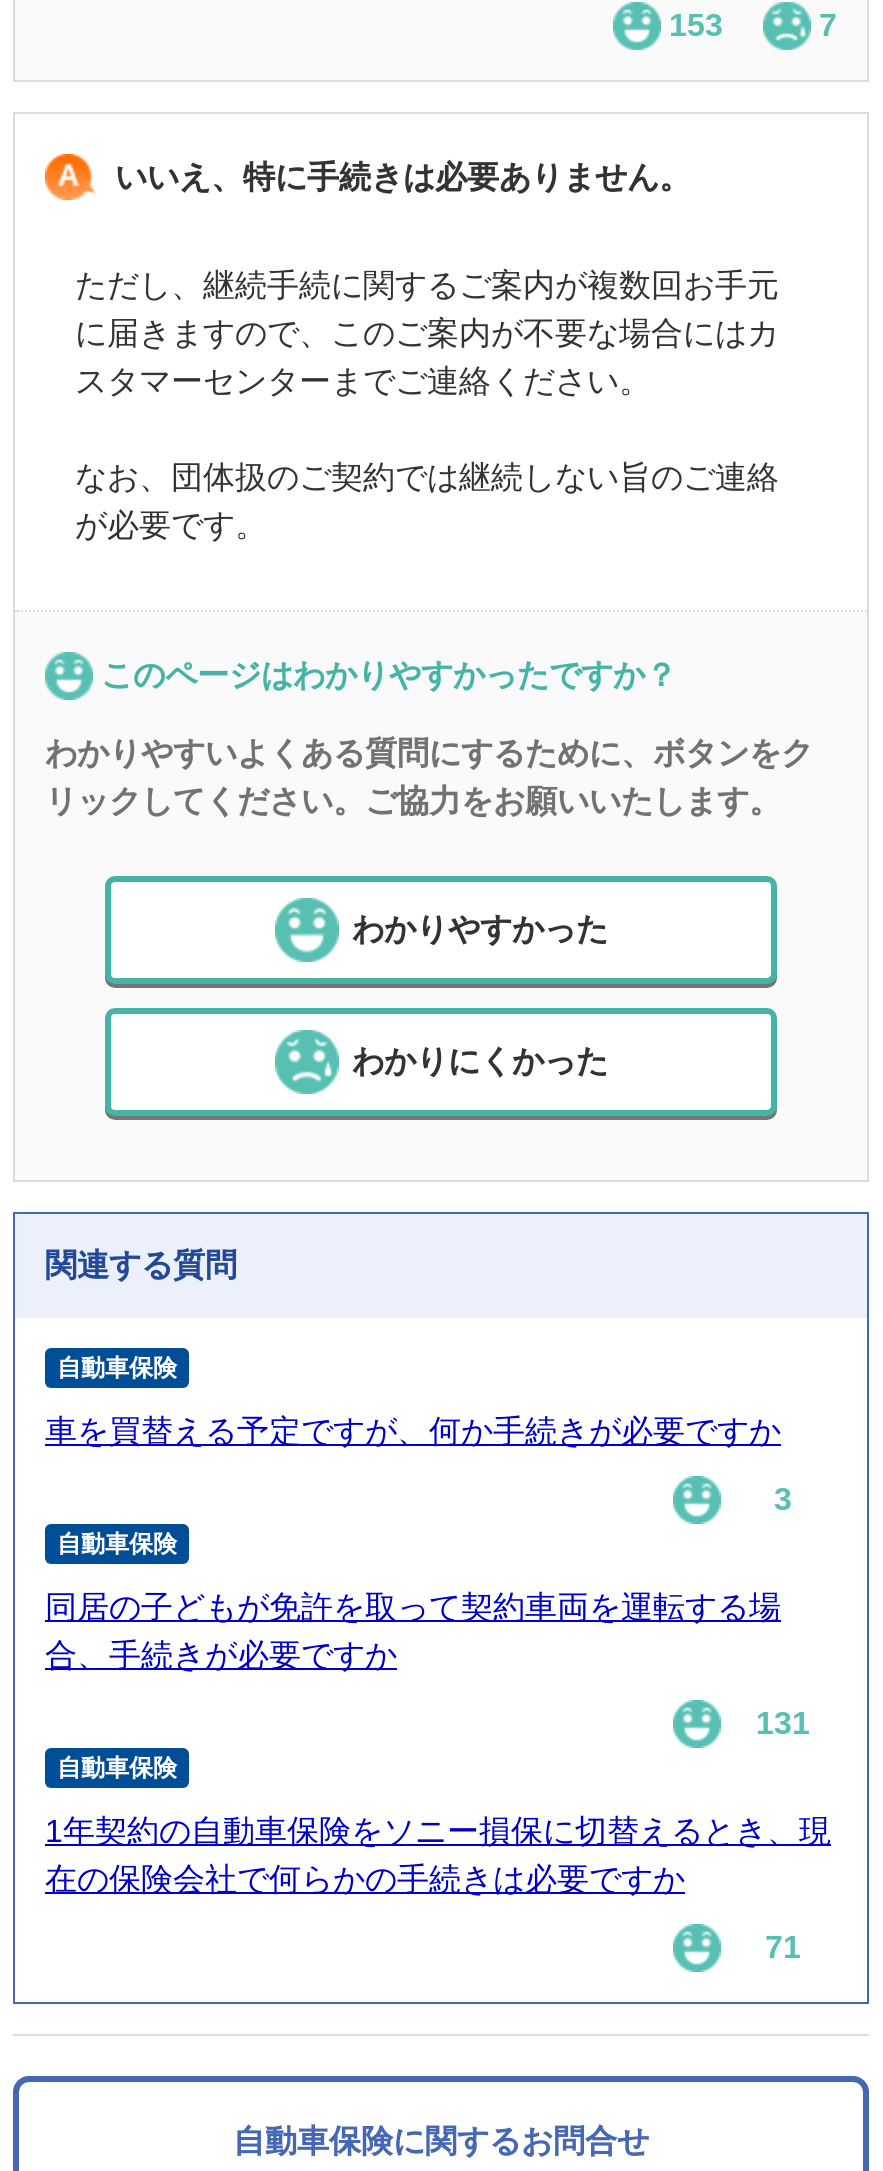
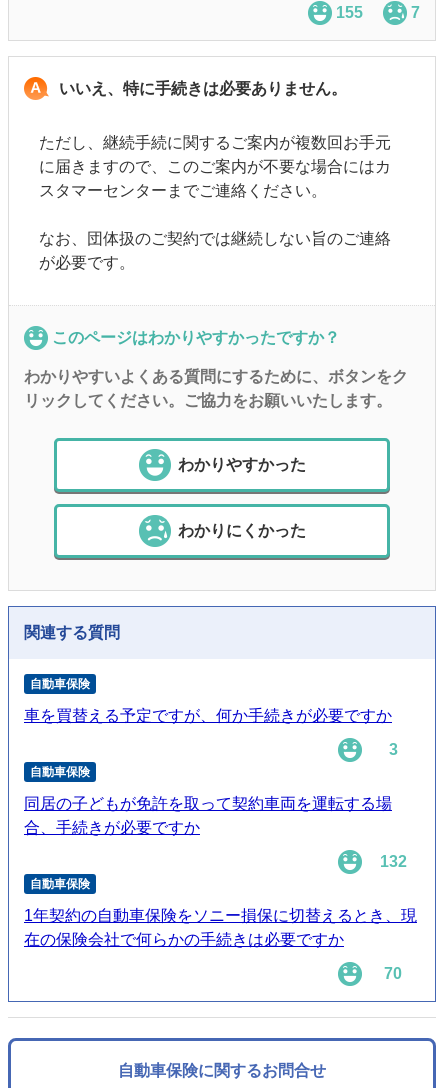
[669,8,723,42] 153 -> [336,4,363,21] 155
[756,1706,810,1740] 131 -> [379,853,406,870] 132
[765,1930,801,1964] 71 -> [384,965,402,982] 70

